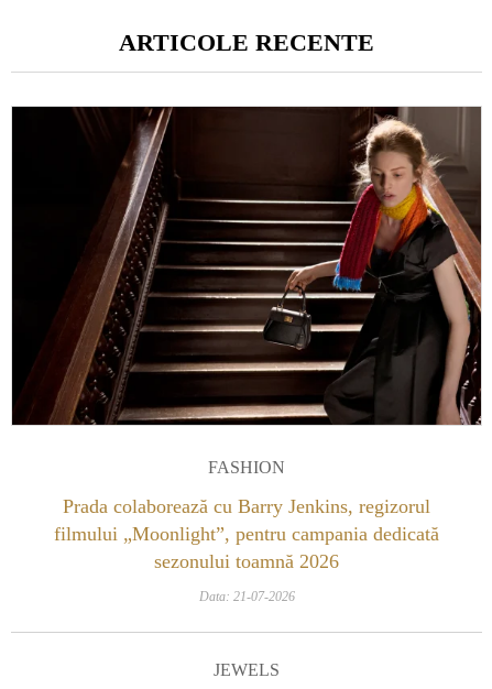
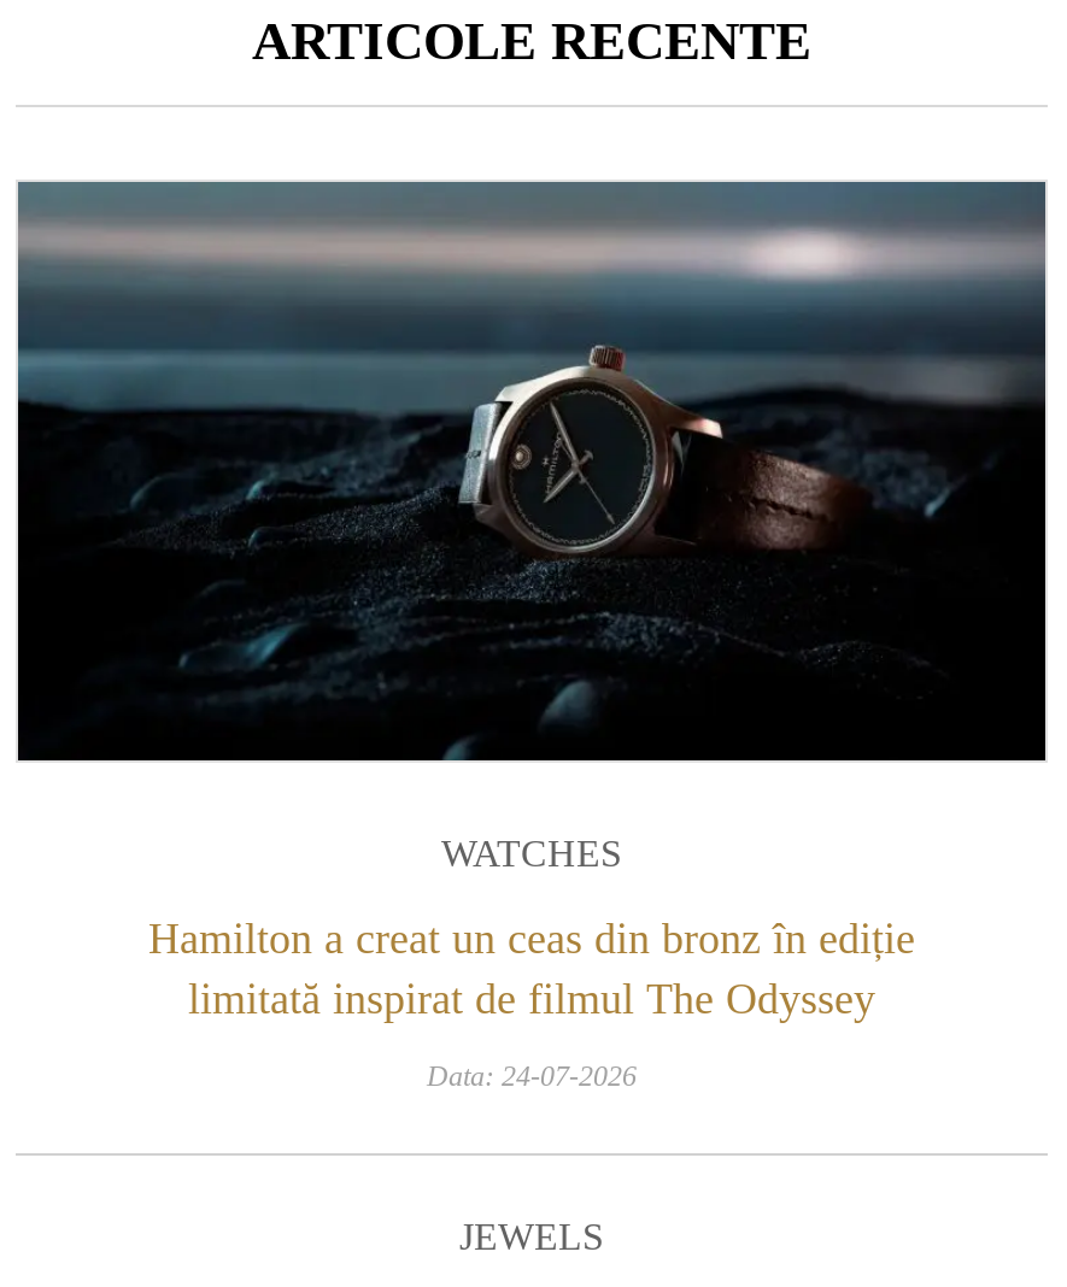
[11,106,482,477] [image] | FASHION -> [16,180,1045,873] [image] | WATCHES
[54,496,439,573] Prada colaborează cu Barry Jenkins, regizorul | filmului „Moonlight”, pentru campania dedicată | sezonului toamnă 2026 -> [148,913,915,1022] Hamilton a creat un ceas din bronz în ediție | limitată inspirat de filmul The Odyssey
[199,589,294,604] Data: 21-07-2026 -> [427,1058,637,1092] Data: 24-07-2026

